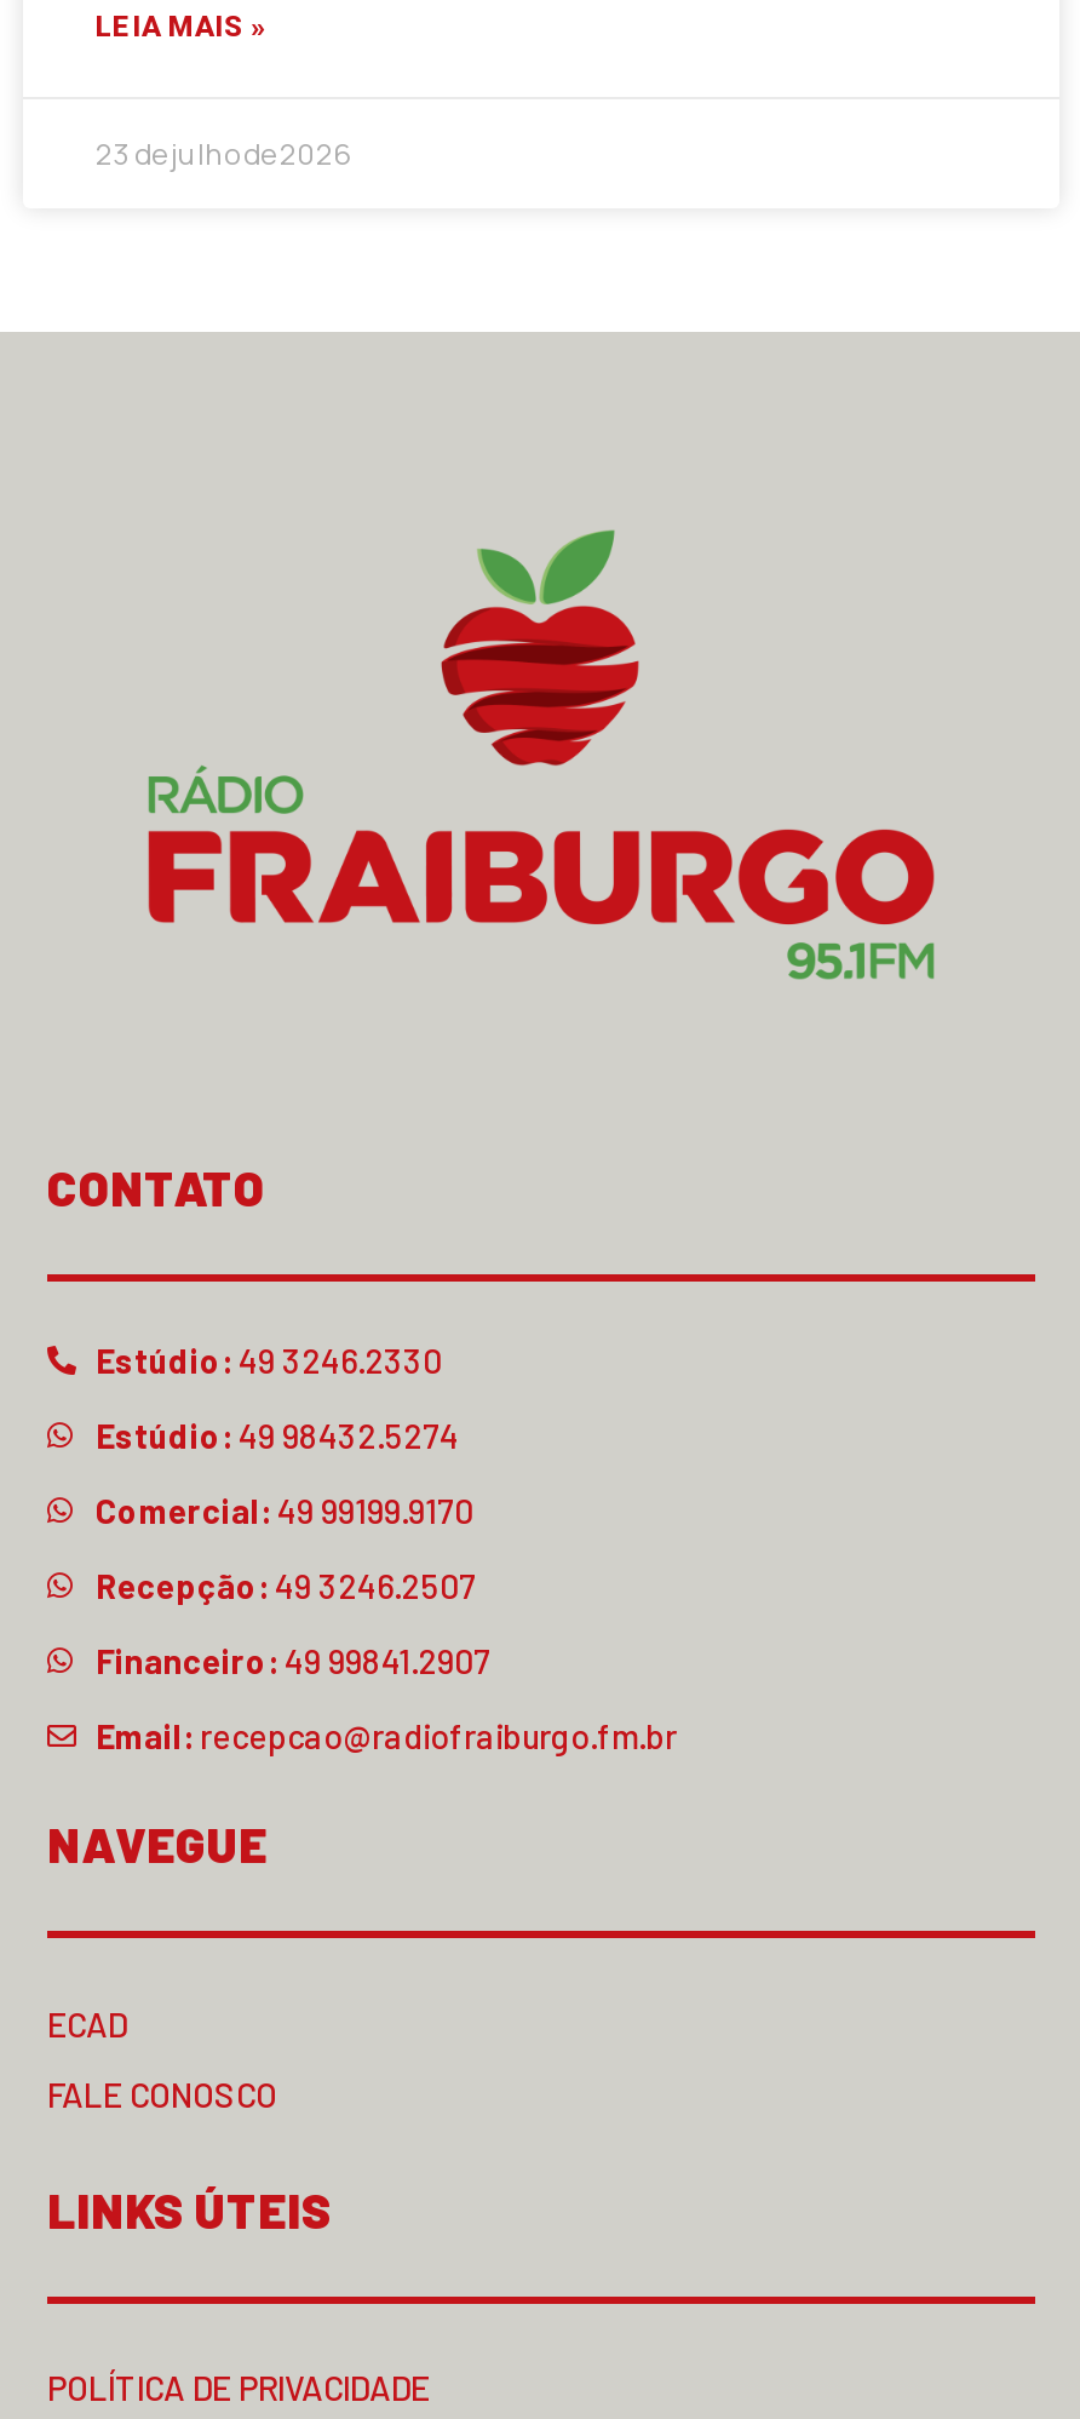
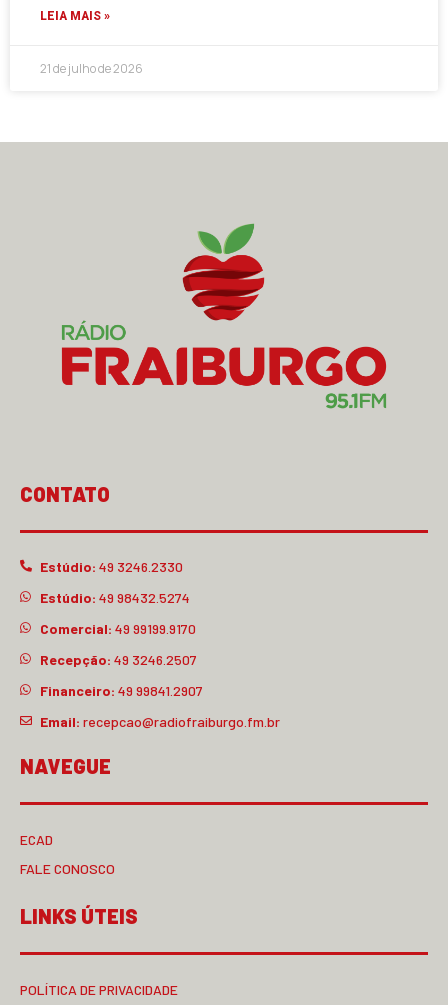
[96,134,352,176] 23 de julho de 2026 -> [40,60,143,77] 21 de julho de 2026

